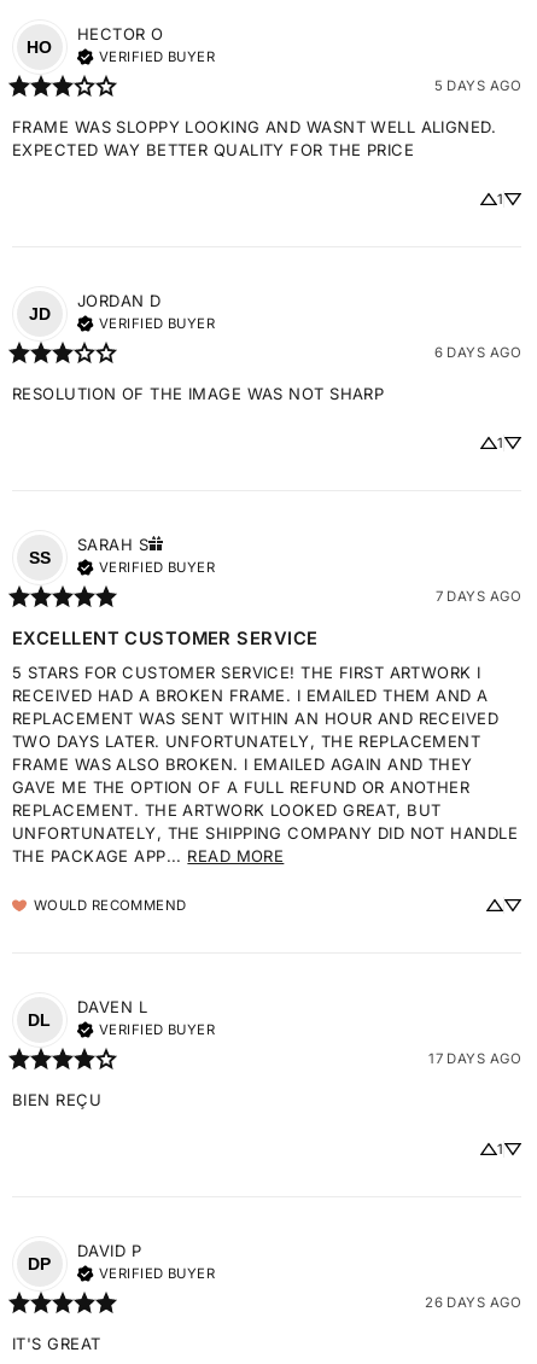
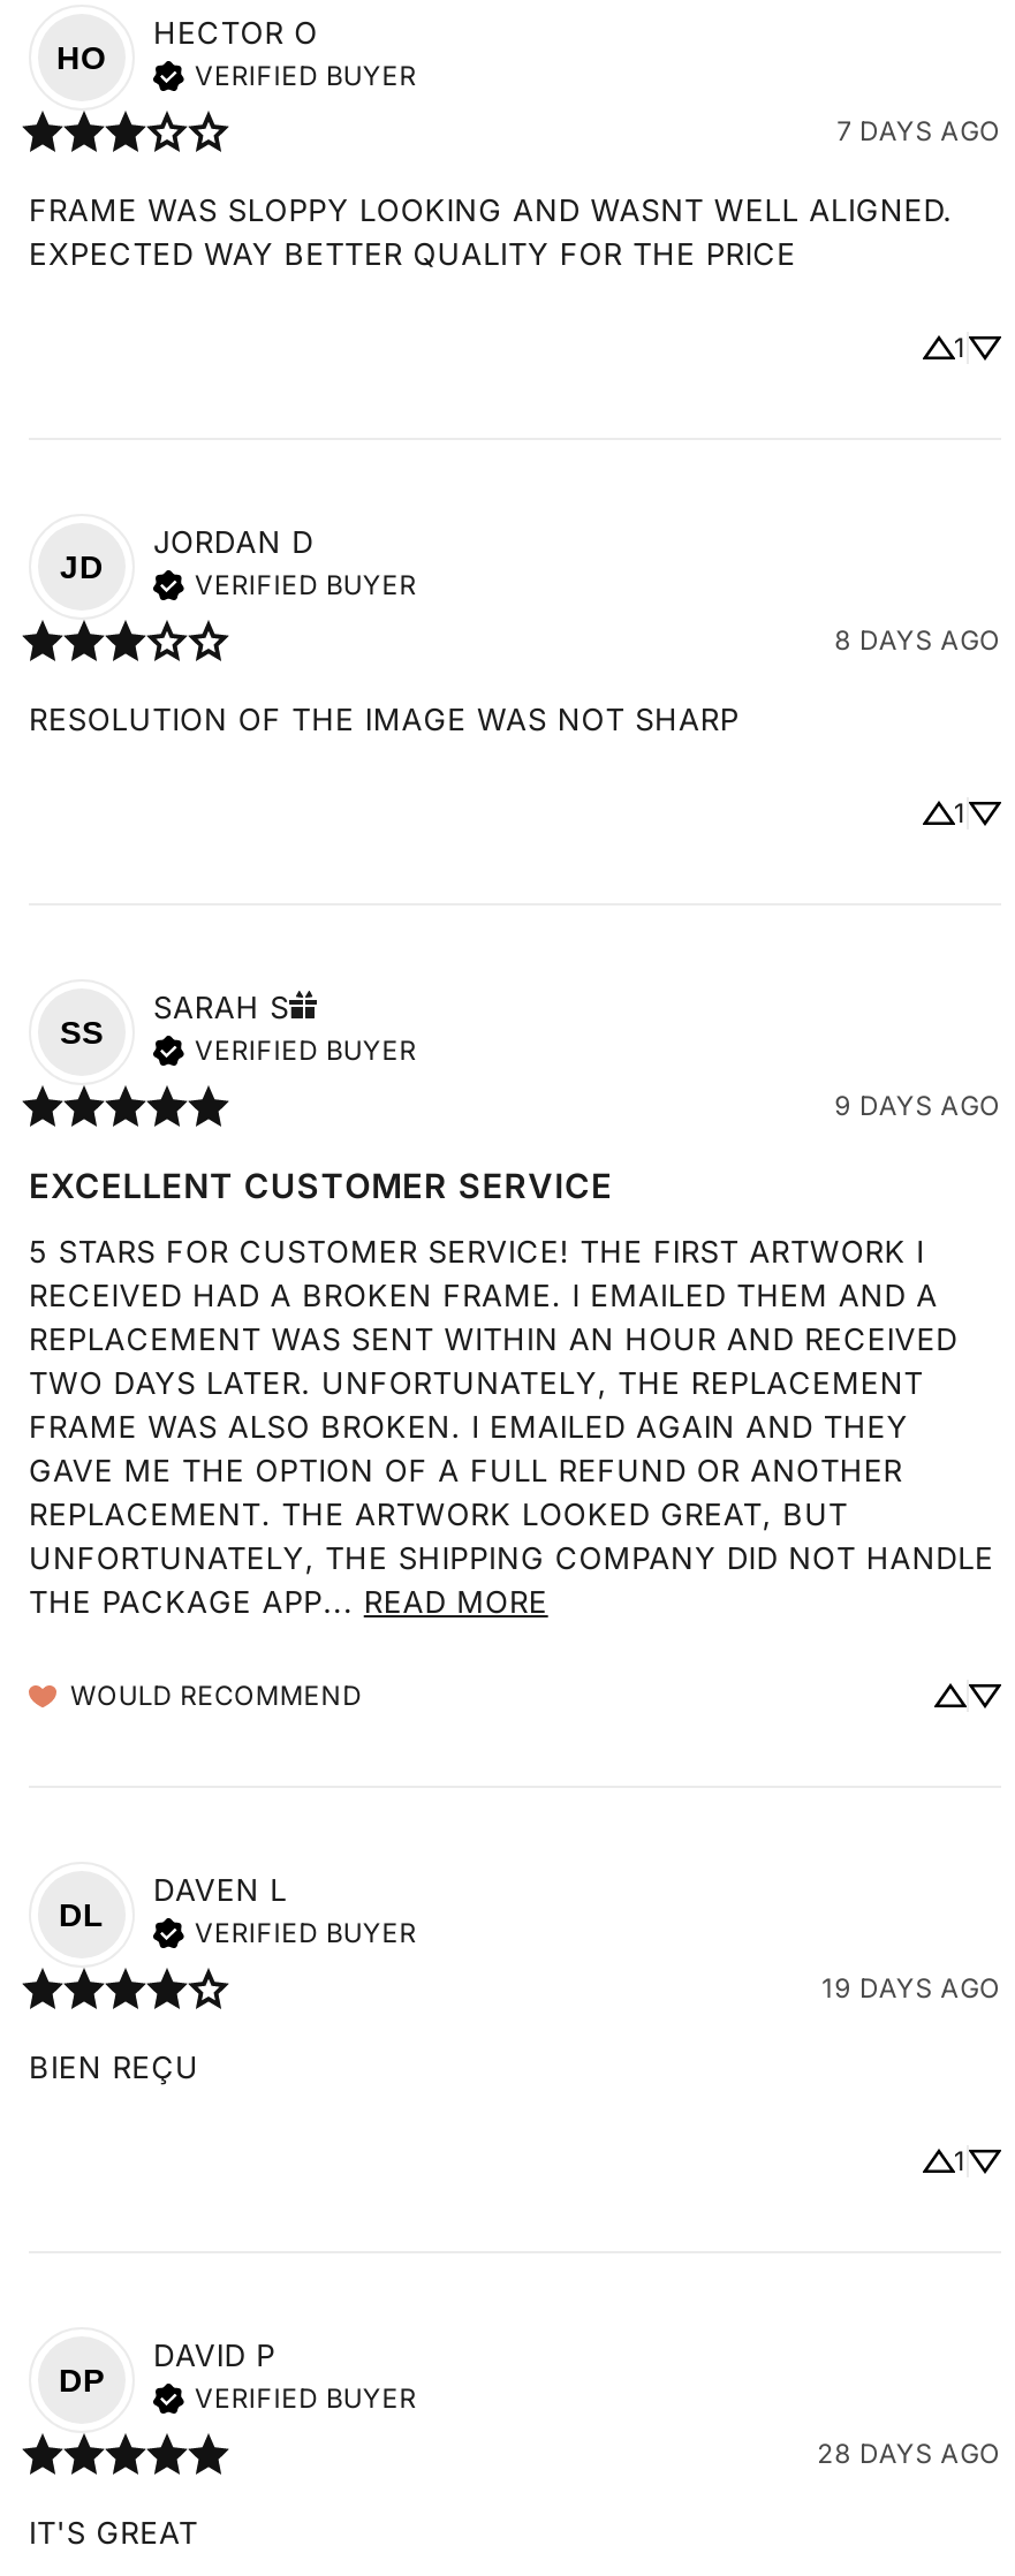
[434,77,521,94] 5 DAYS AGO -> [837,115,1001,147] 7 DAYS AGO
[434,344,521,361] 6 DAYS AGO -> [834,624,1001,656] 8 DAYS AGO
[435,588,521,605] 7 DAYS AGO -> [834,1089,1001,1122] 9 DAYS AGO
[429,1050,521,1067] 17 DAYS AGO -> [822,1972,1001,2004] 19 DAYS AGO
[425,1294,521,1311] 26 DAYS AGO -> [817,2437,1001,2470] 28 DAYS AGO

